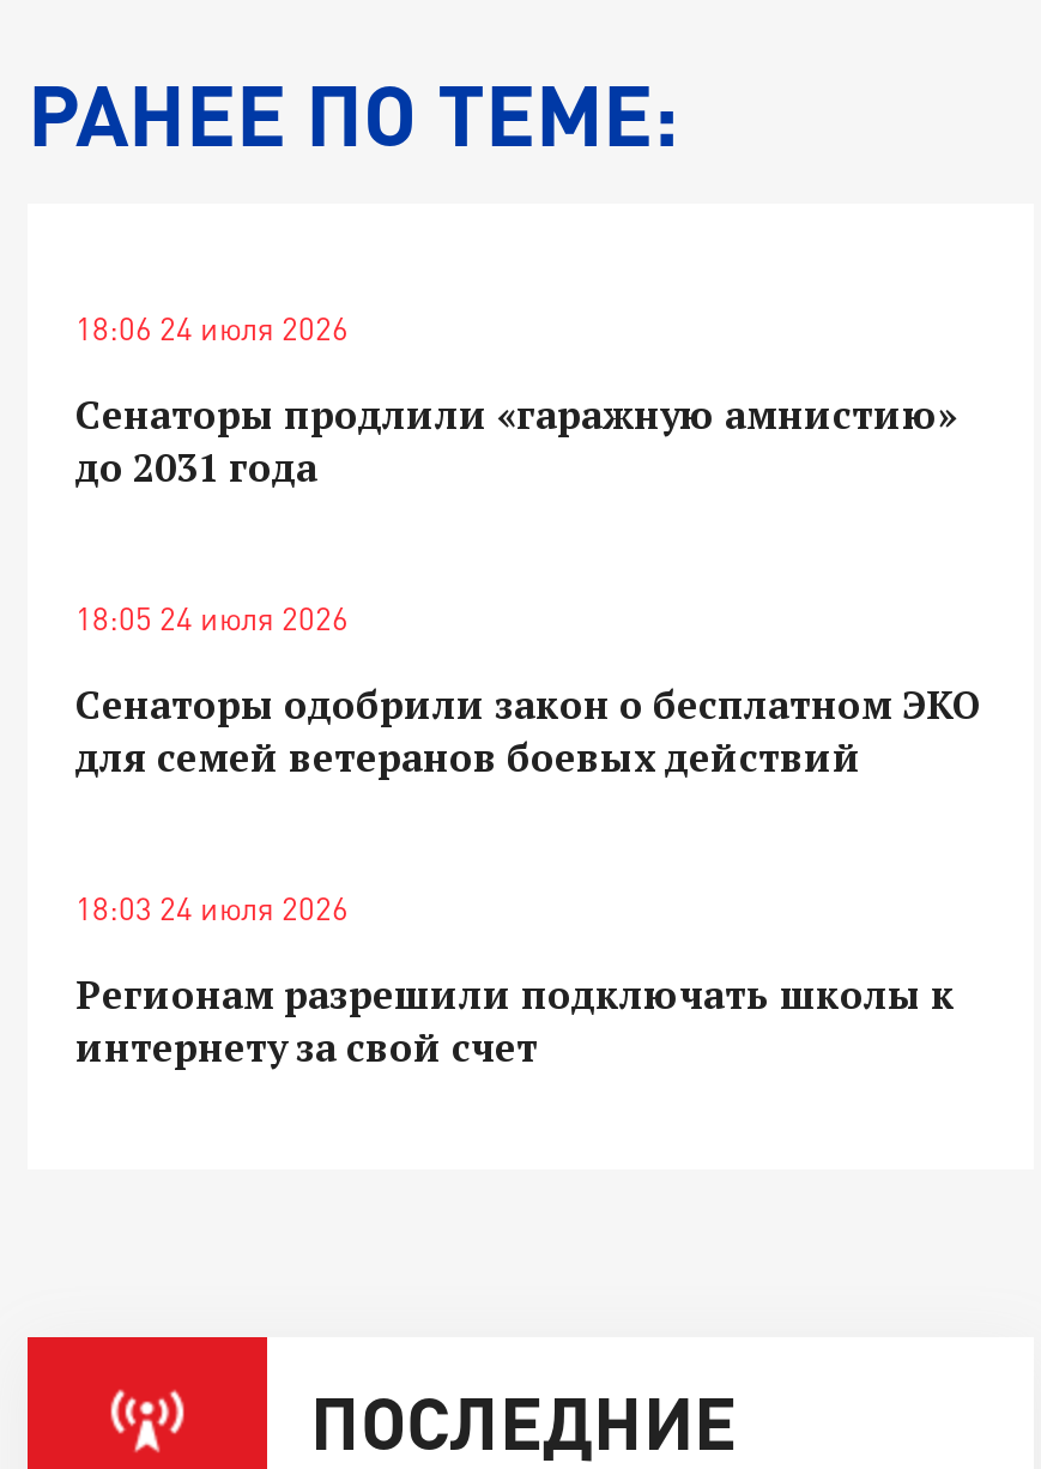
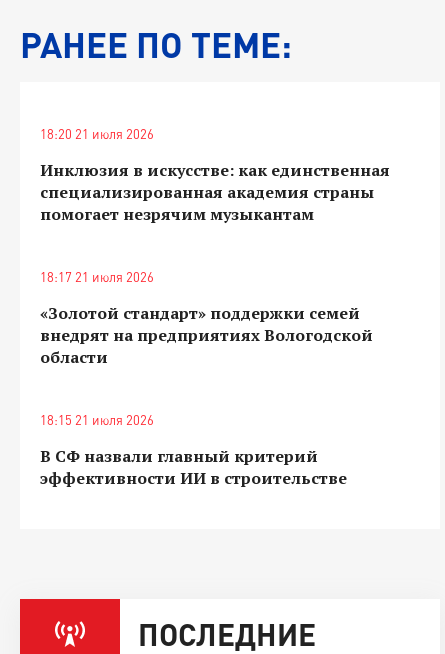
[75,309,349,347] 18:06 24 июля 2026 -> [40,126,154,142] 18:20 21 июля 2026
[75,388,957,494] Сенаторы продлили «гаражную амнистию» | до 2031 года -> [40,159,390,225] Инклюзия в искусстве: как единственная | специализированная академия страны | помогает незрячим музыкантам
[75,599,349,637] 18:05 24 июля 2026 -> [40,269,154,285] 18:17 21 июля 2026
[75,678,981,784] Сенаторы одобрили закон о бесплатном ЭКО | для семей ветеранов боевых действий -> [40,302,373,368] «Золотой стандарт» поддержки семей | внедрят на предприятиях Вологодской | области
[75,889,349,927] 18:03 24 июля 2026 -> [40,412,154,428] 18:15 21 июля 2026
[75,968,955,1074] Регионам разрешили подключать школы к | интернету за свой счет -> [40,445,347,489] В СФ назвали главный критерий | эффективности ИИ в строительстве

